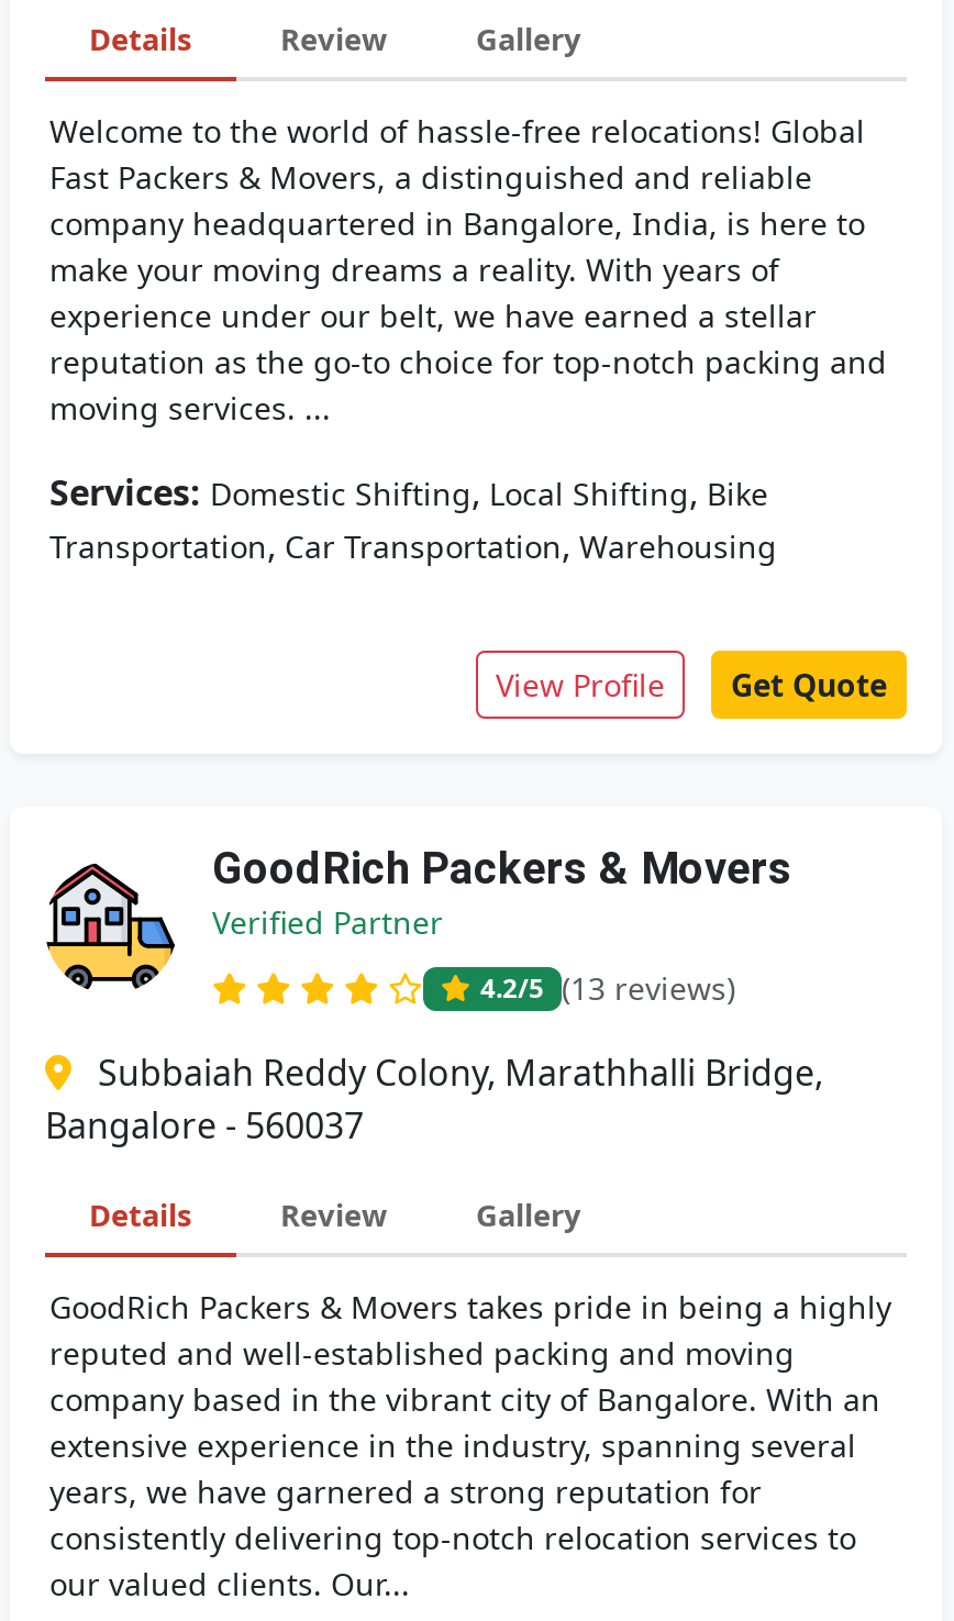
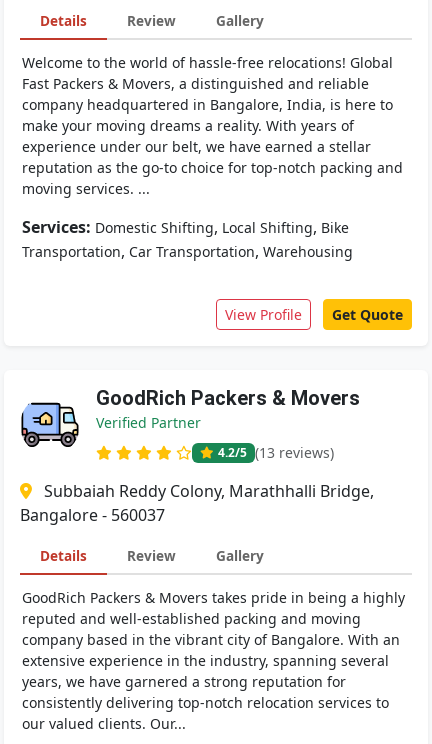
[47,862,175,991] [image] -> [20,396,80,453] [image]

